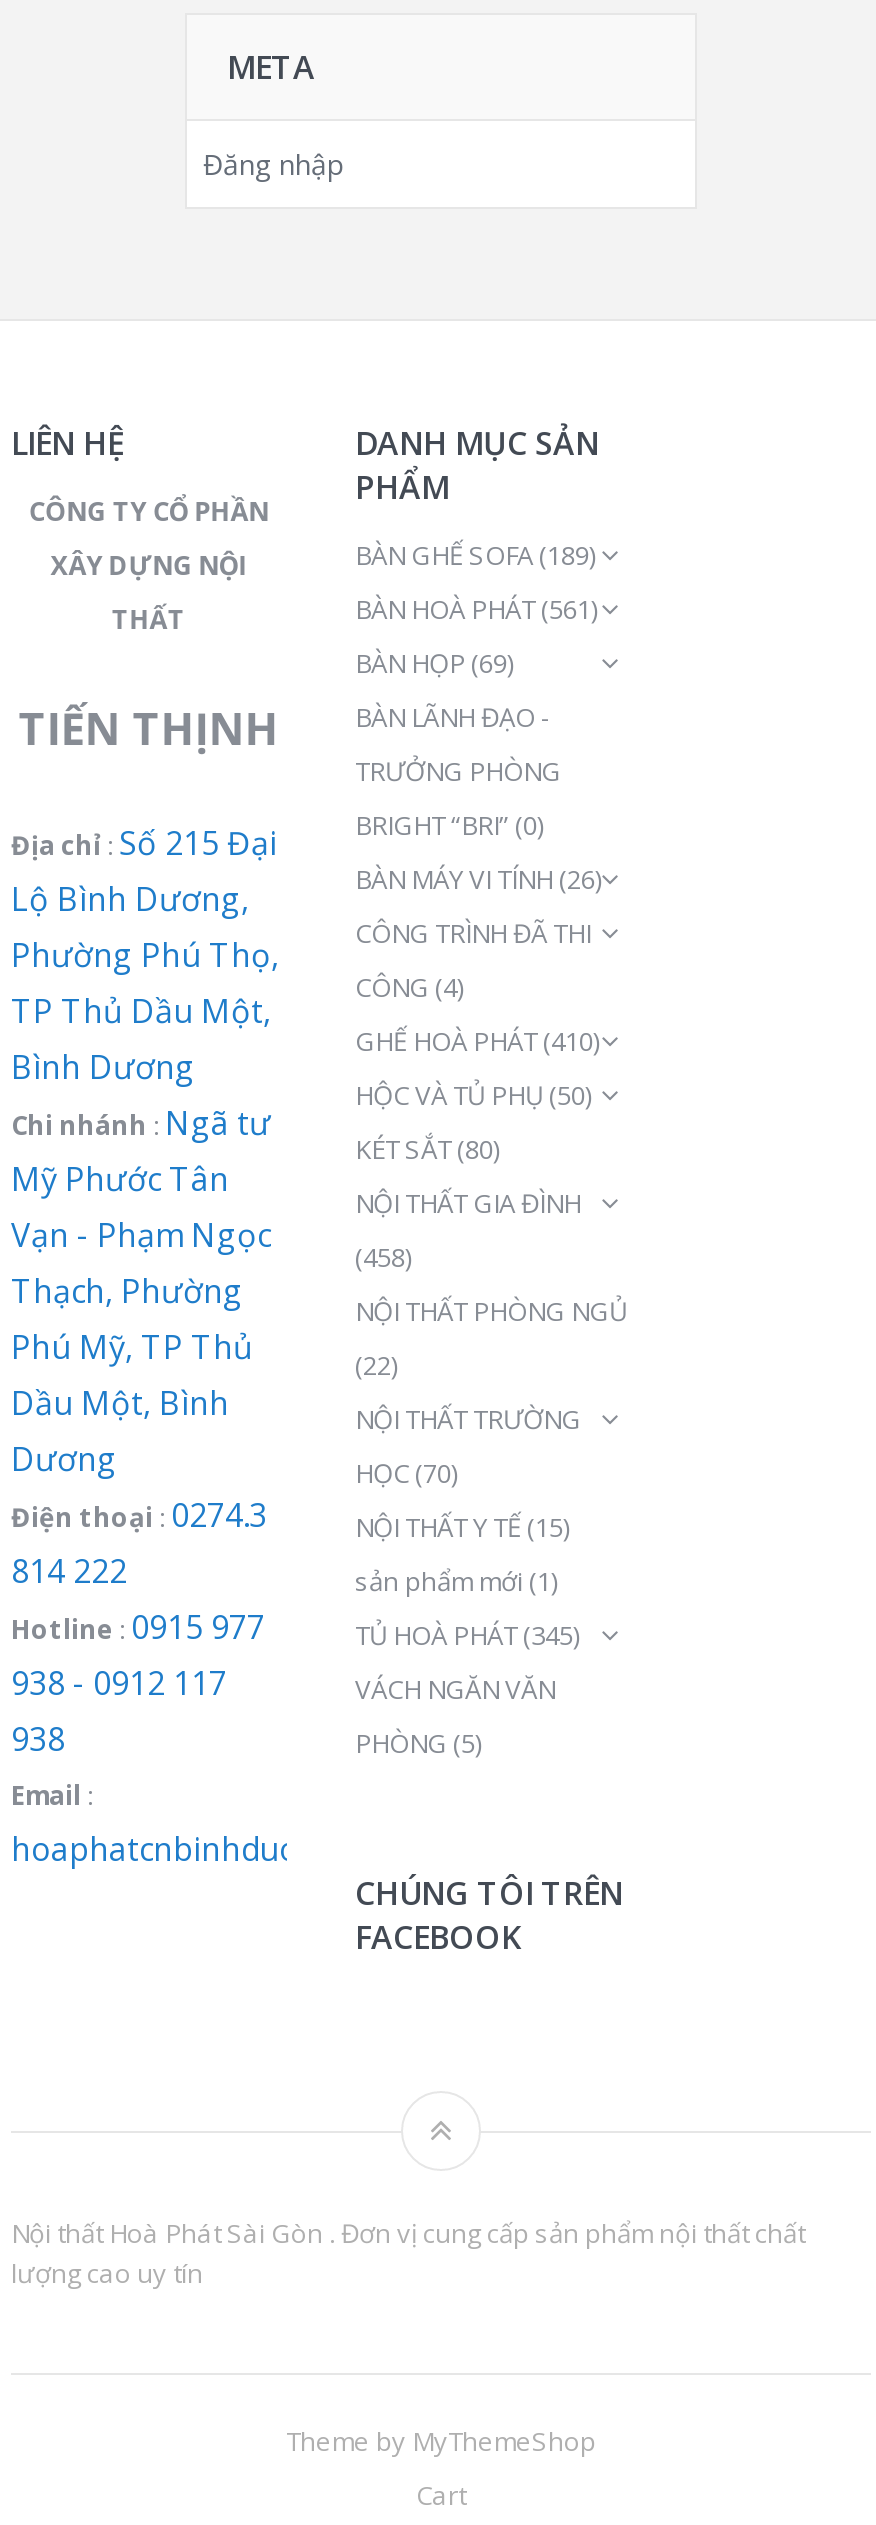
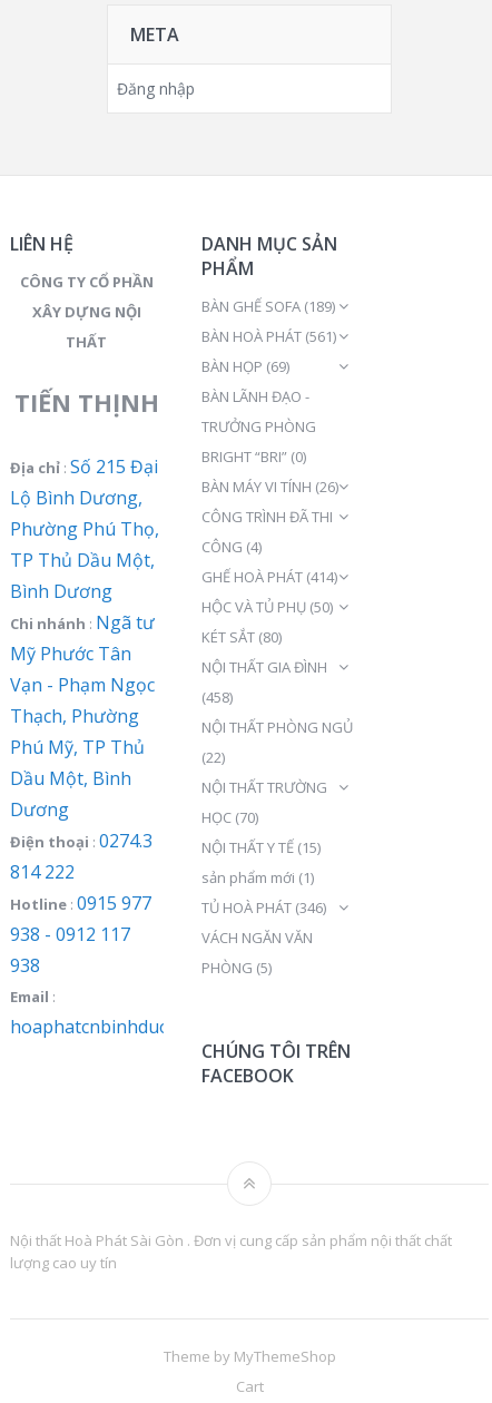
[355,1023,599,1059] GHẾ HOÀ PHÁT (410) -> [201,567,337,587] GHẾ HOÀ PHÁT (414)
[355,1617,579,1653] TỦ HOÀ PHÁT (345) -> [201,897,326,918] TỦ HOÀ PHÁT (346)

